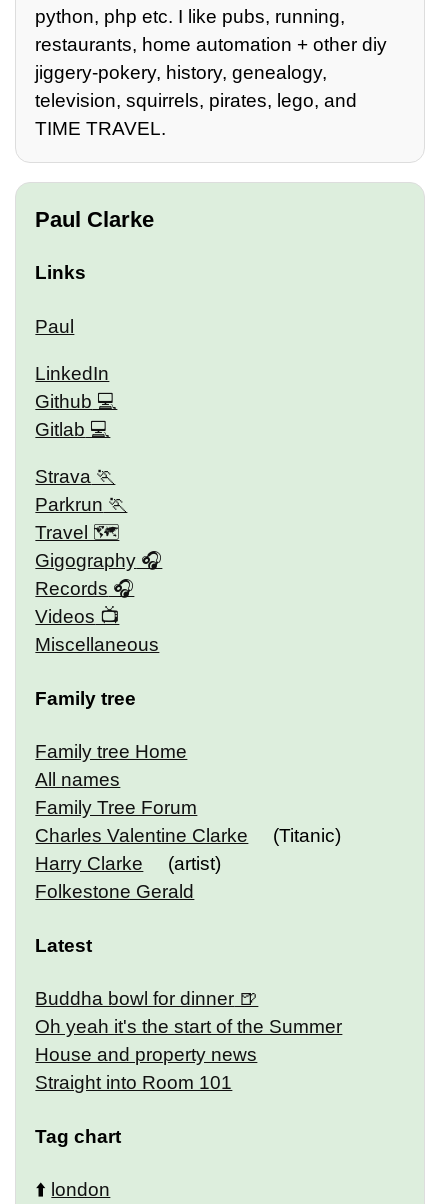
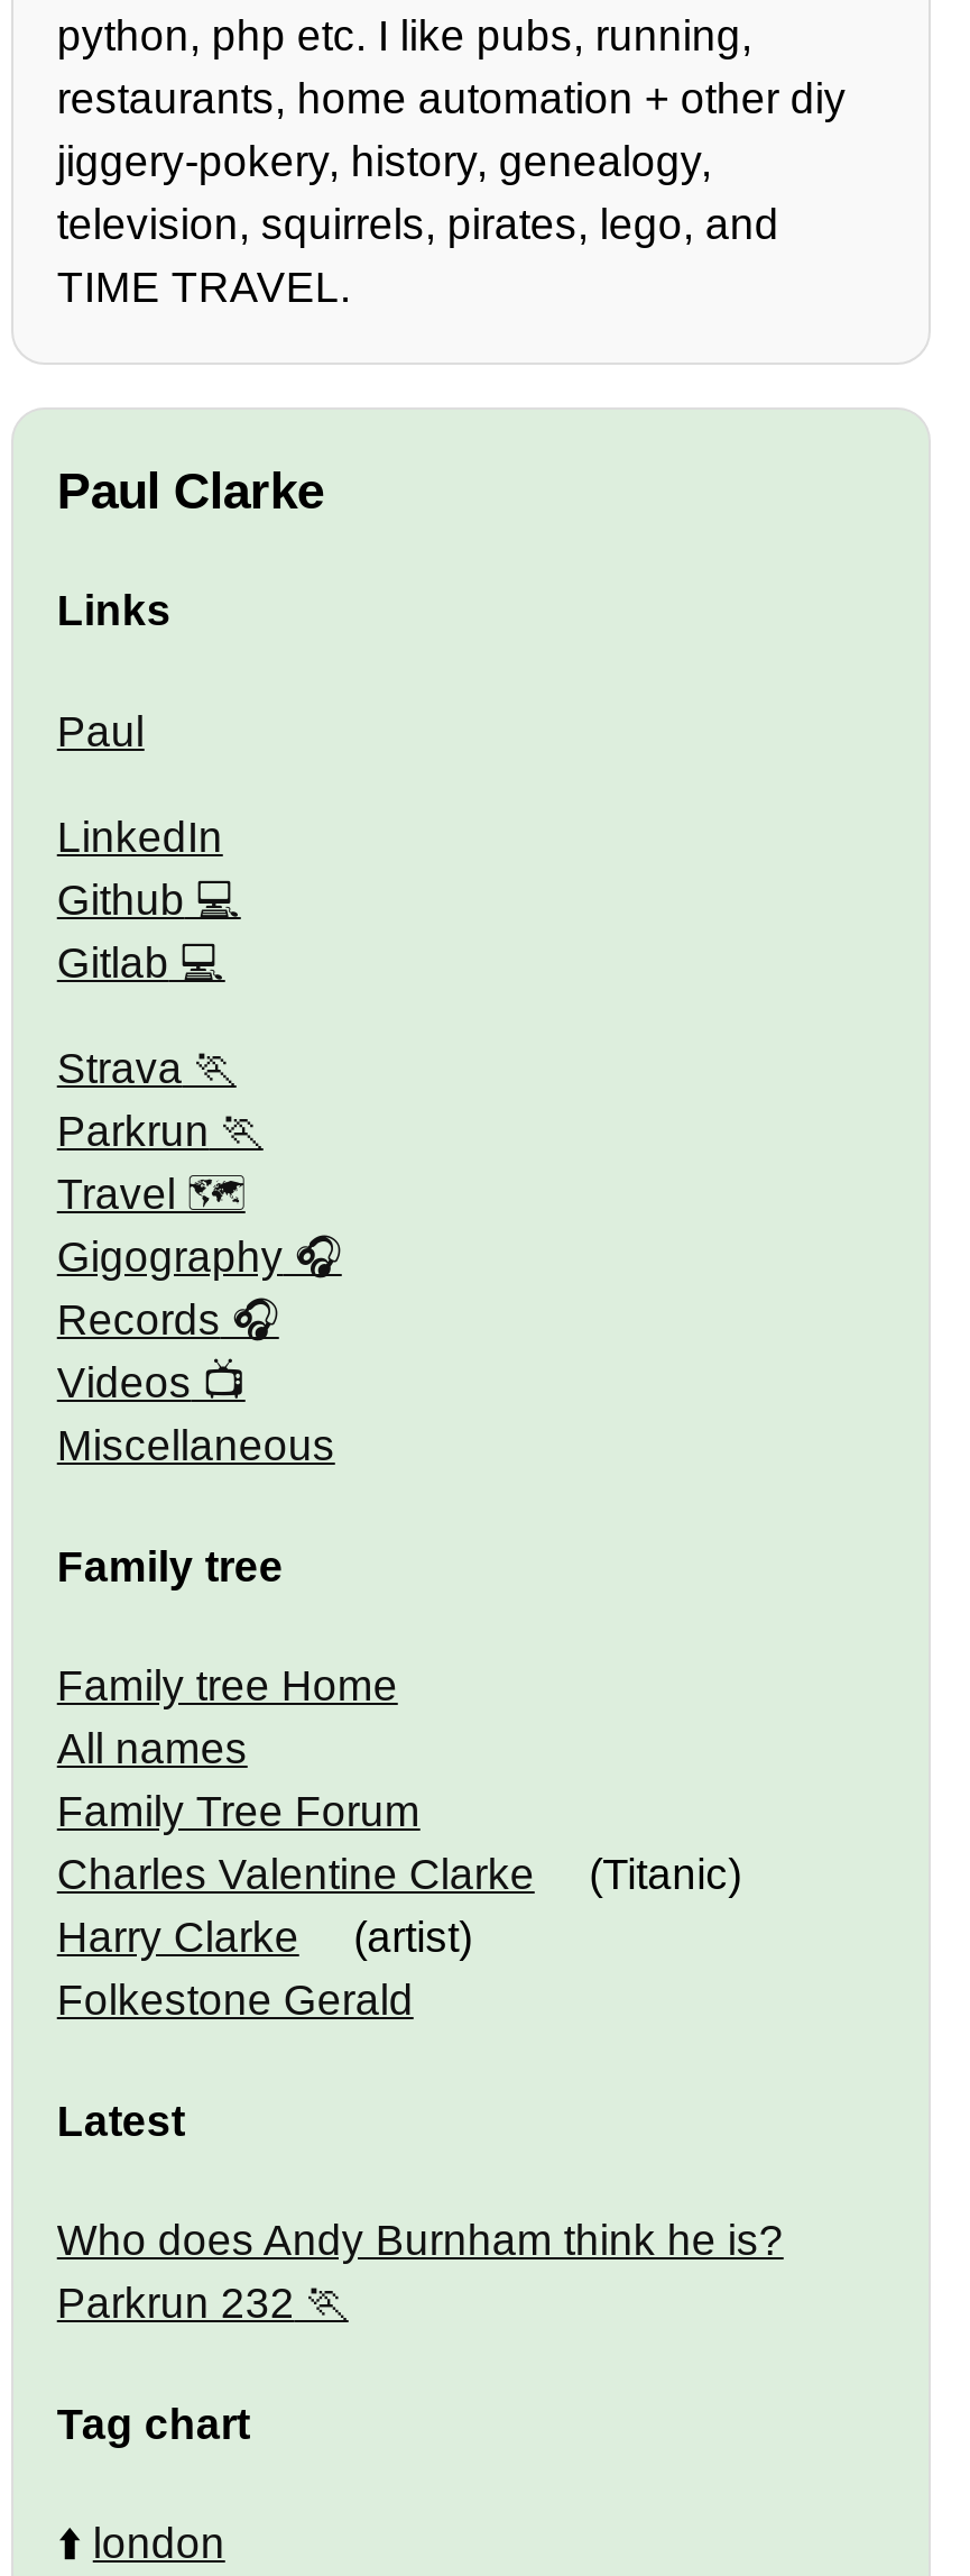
[35,988,342,1093] Buddha bowl for dinner | Oh yeah it's the start of the Summer | House and property news | Straight into Room 101 -> [57,2217,784,2327] Who does Andy Burnham think he is? | Parkrun 232

